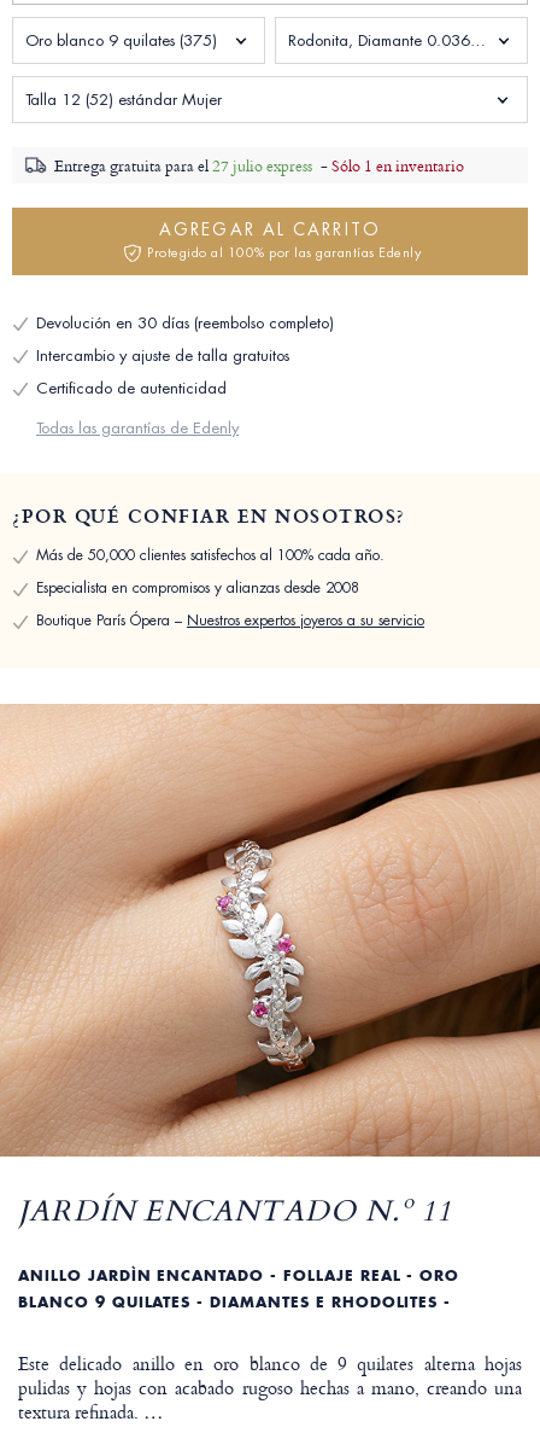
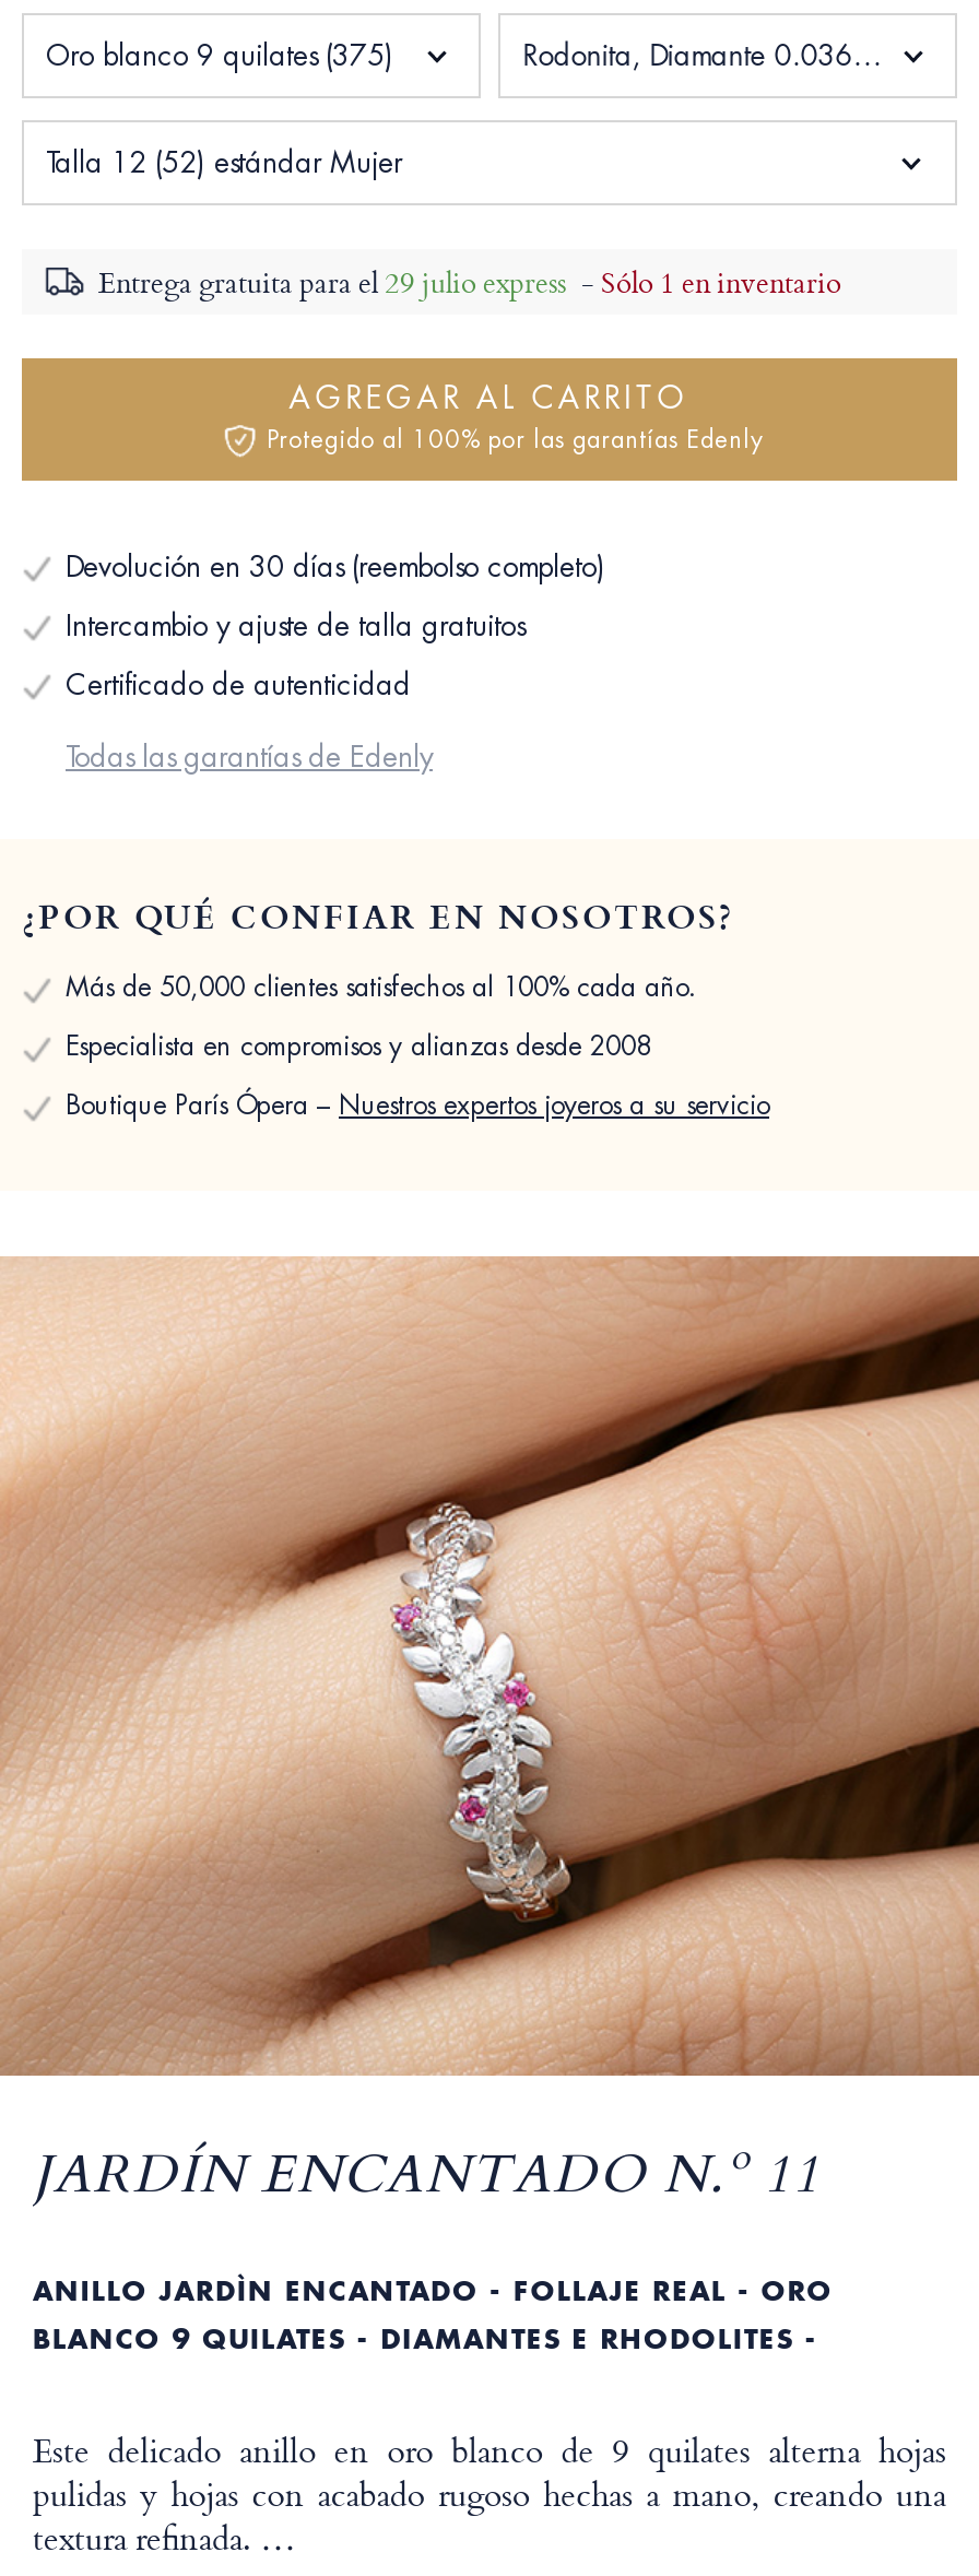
[54,153,464,177] Entrega gratuita para el 27 julio express - Sólo 1 en inventario -> [98,260,841,304] Entrega gratuita para el 29 julio express - Sólo 1 en inventario

